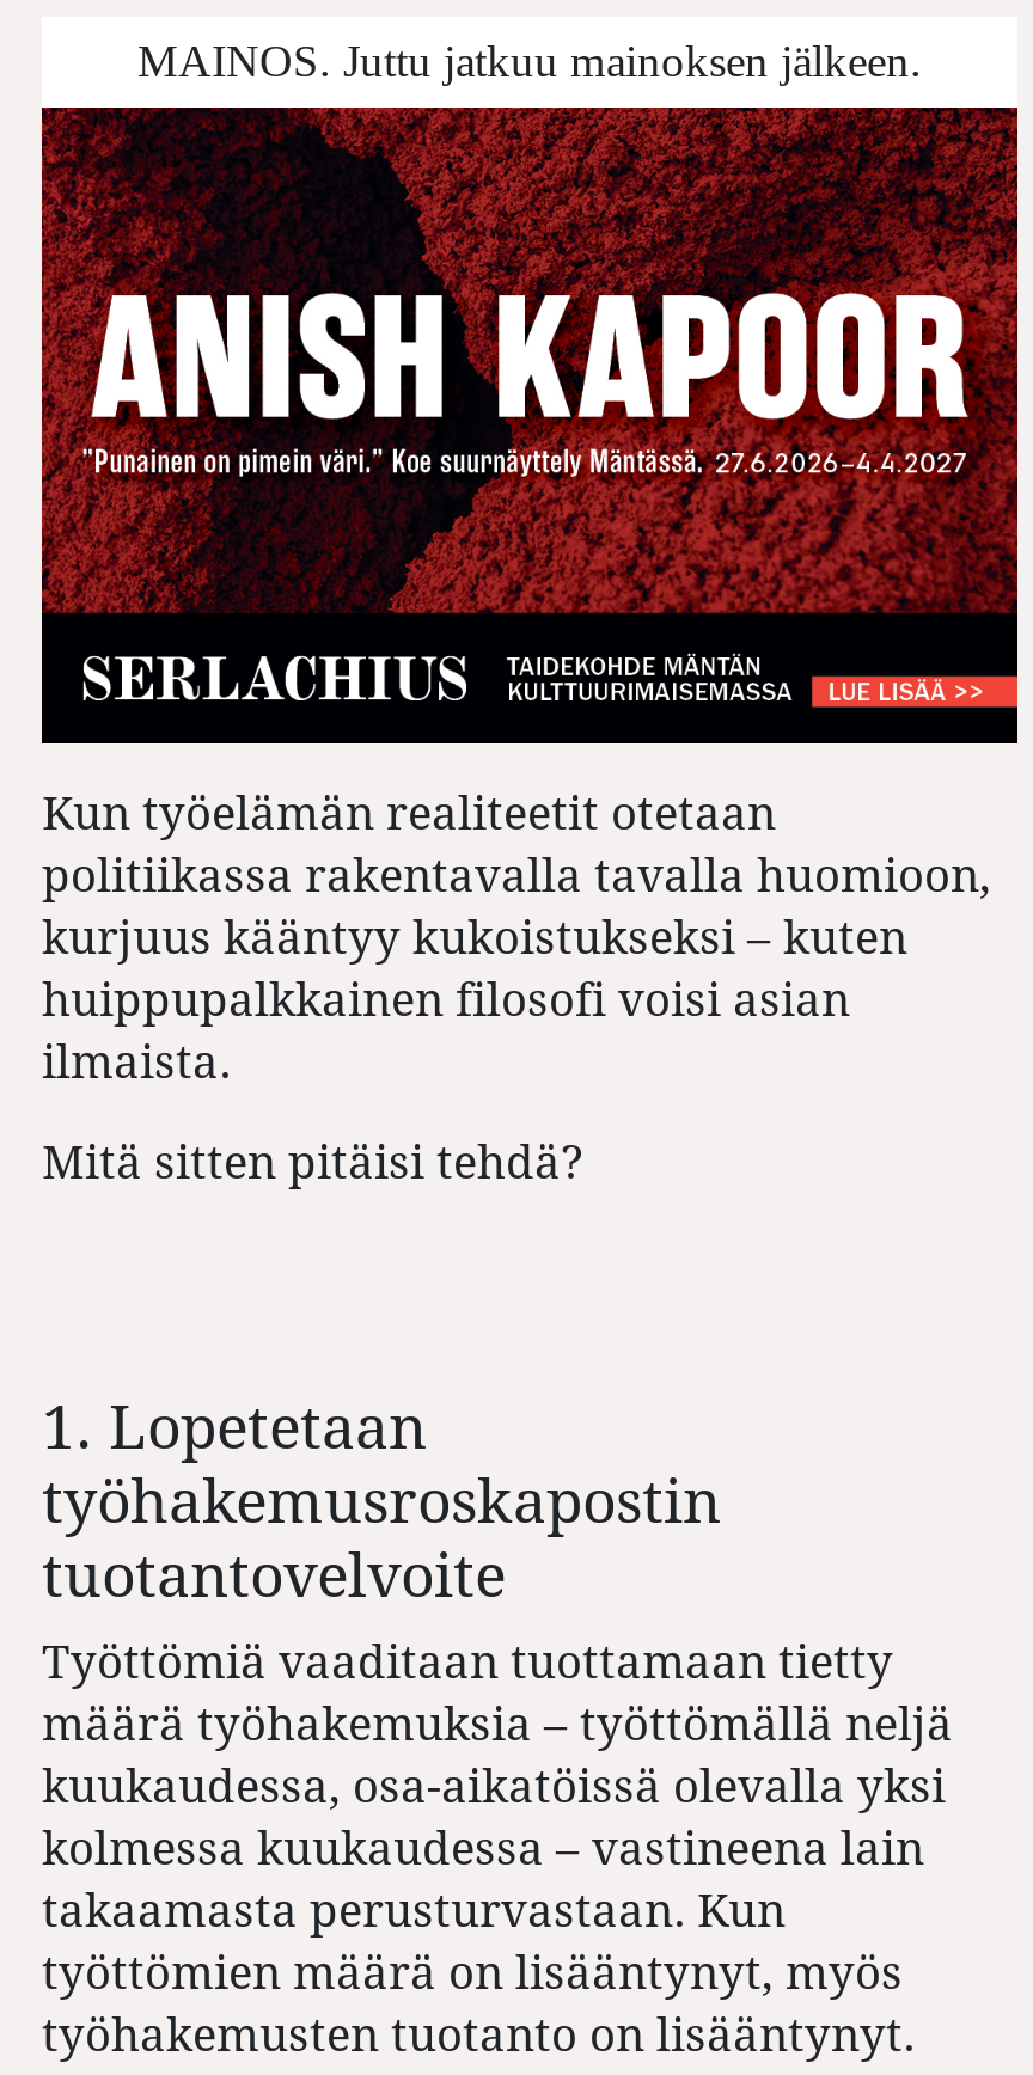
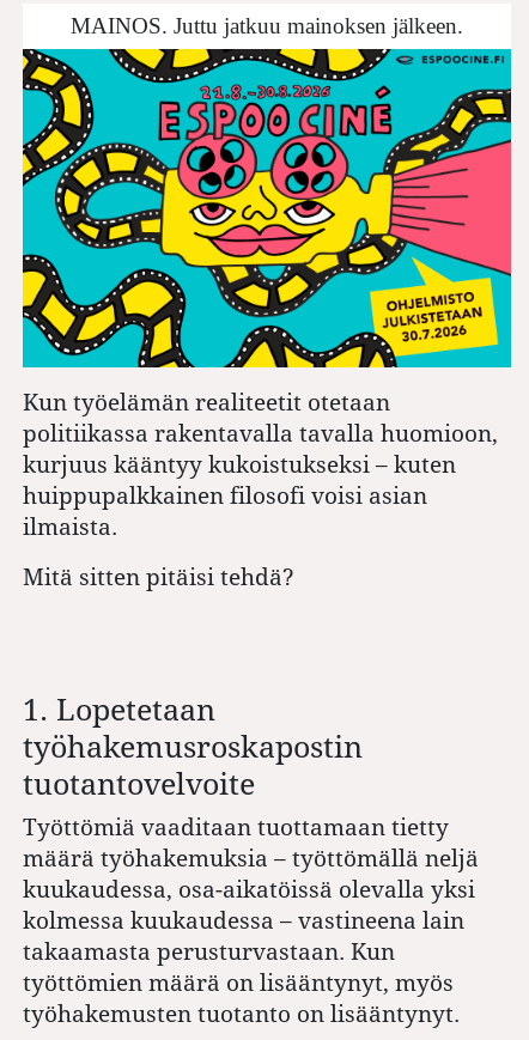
[39,105,1020,746] [image] -> [22,48,512,369] [image]

